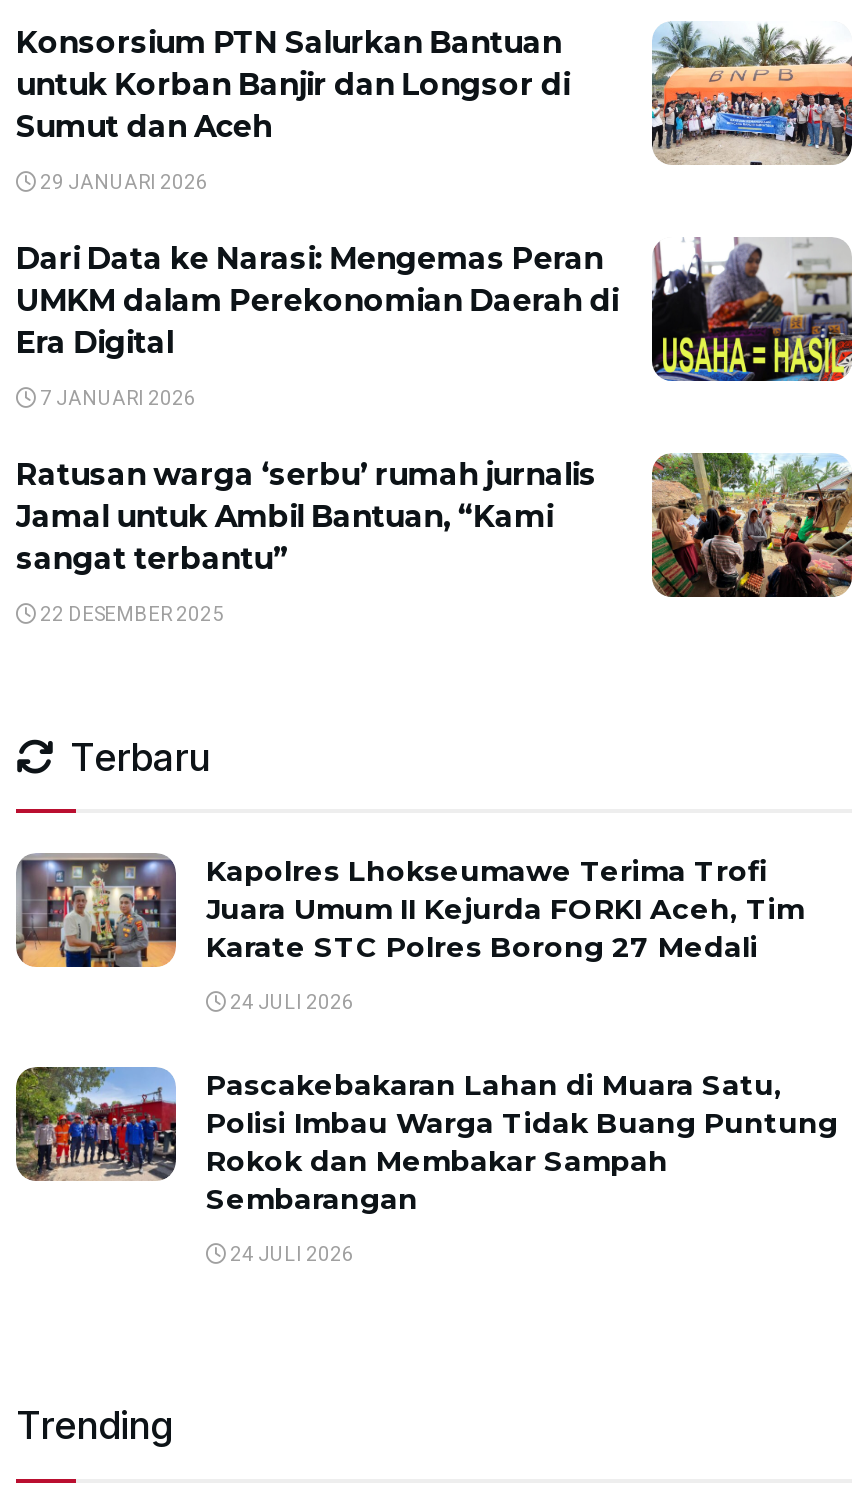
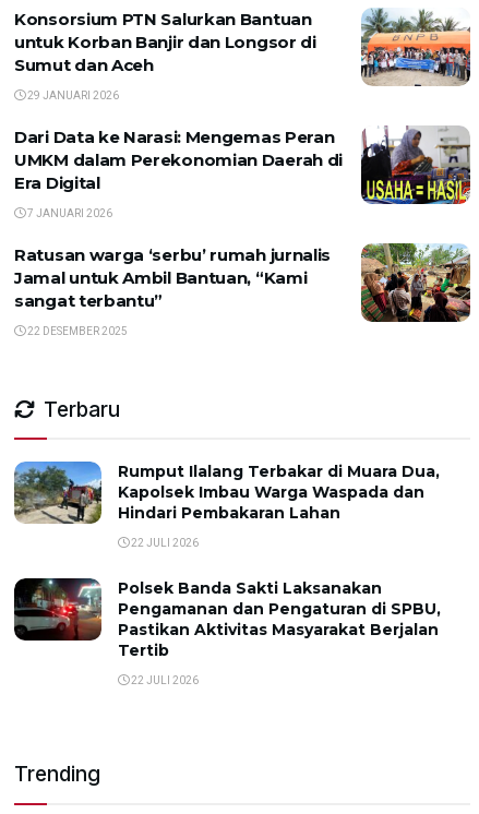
[16,853,804,969] [image] | Kapolres Lhokseumawe Terima Trofi | Juara Umum II Kejurda FORKI Aceh, Tim | Karate STC Polres Borong 27 Medali -> [14,460,440,525] [image] | Rumput Ilalang Terbakar di Muara Dua, | Kapolsek Imbau Warga Waspada dan | Hindari Pembakaran Lahan
[226,991,354,1013] 24 JULI 2026 -> [129,537,199,549] 22 JULI 2026
[14,1065,838,1217] [image] | Pascakebakaran Lahan di Muara Satu, | Polisi Imbau Warga Tidak Buang Puntung | Rokok dan Membakar Sampah | Sembarangan -> [13,577,441,660] [image] | Polsek Banda Sakti Laksanakan | Pengamanan dan Pengaturan di SPBU, | Pastikan Aktivitas Masyarakat Berjalan | Tertib
[226,1243,354,1265] 24 JULI 2026 -> [129,675,199,687] 22 JULI 2026

